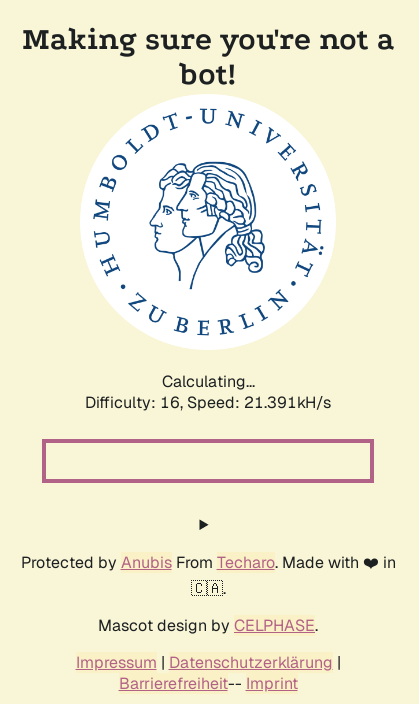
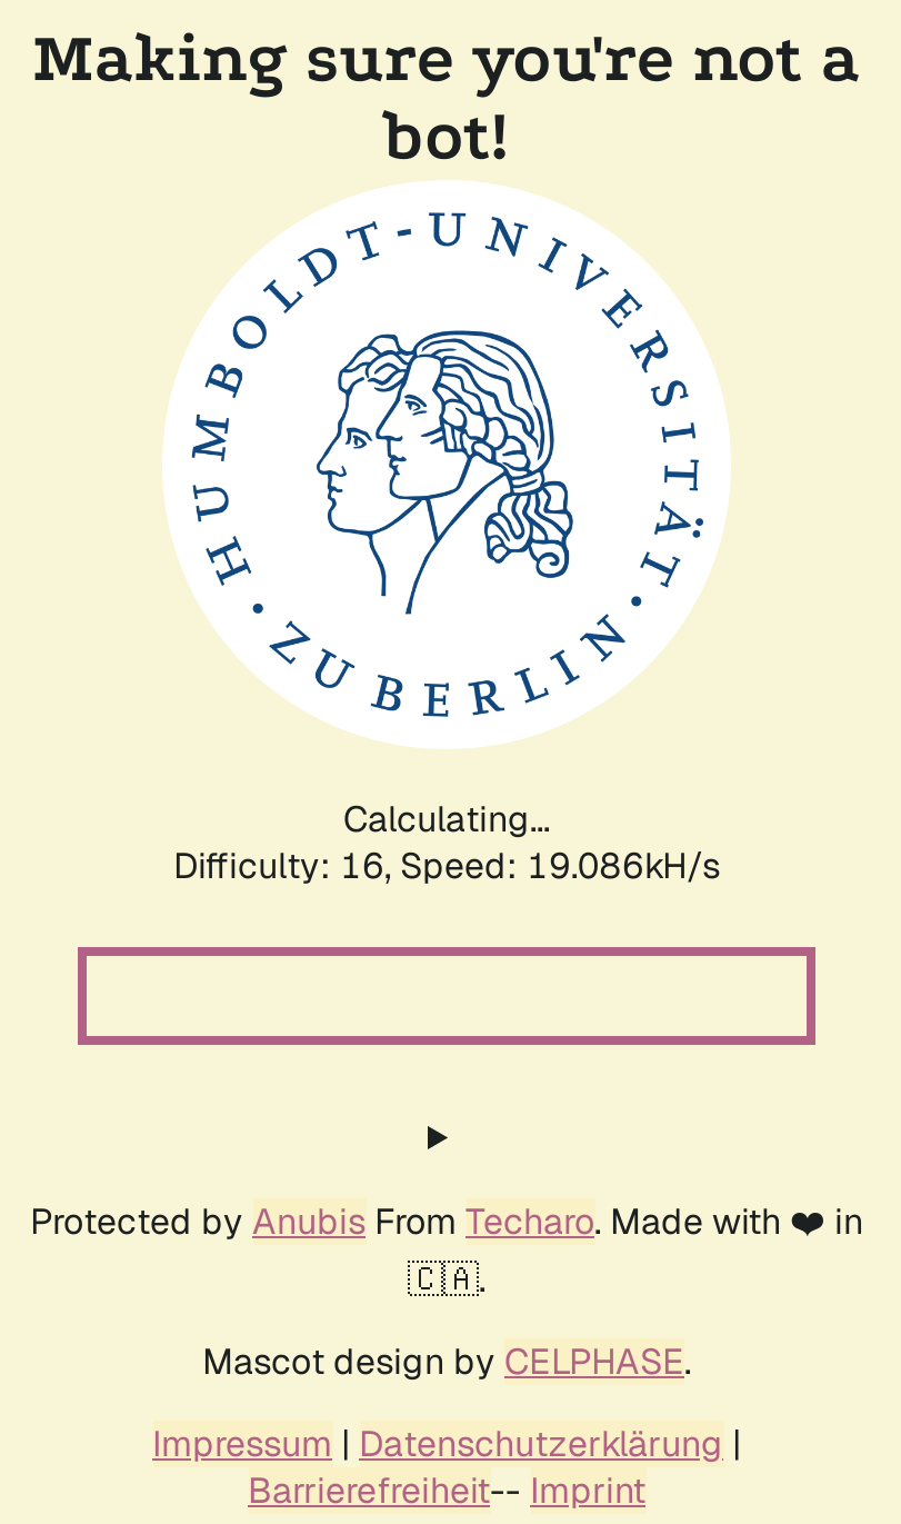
[85,392,331,413] Difficulty: 16, Speed: 21.391kH/s -> [173,843,720,889] Difficulty: 16, Speed: 19.086kH/s

